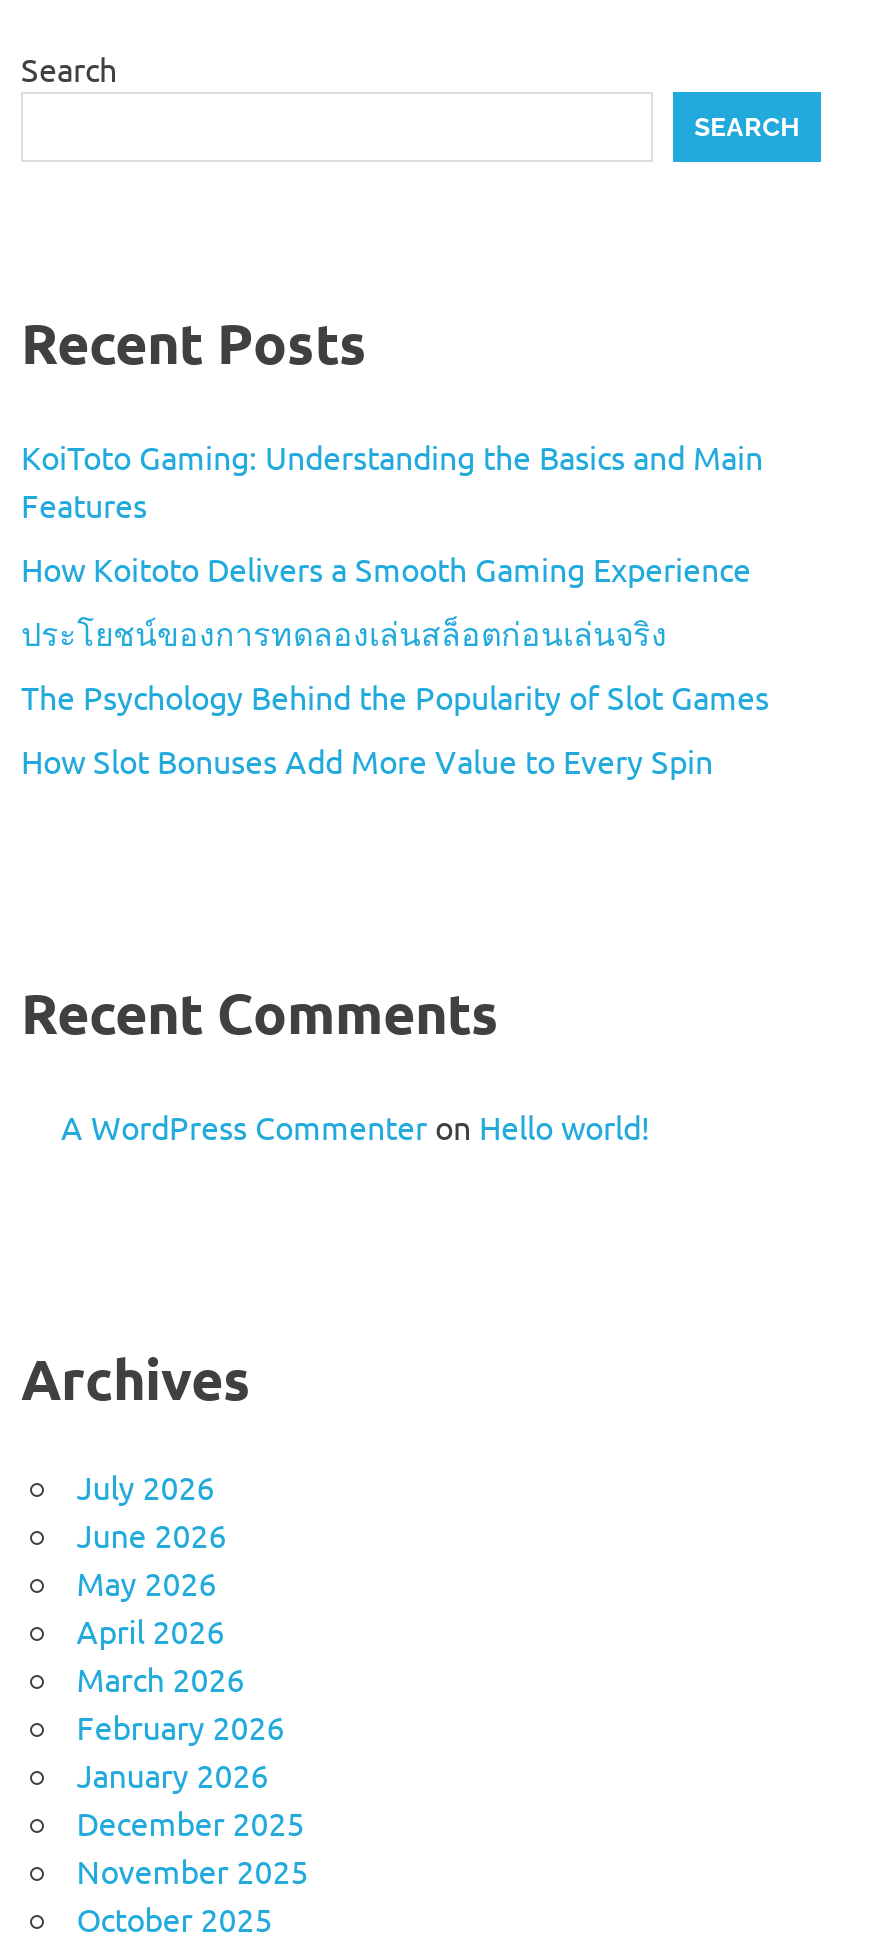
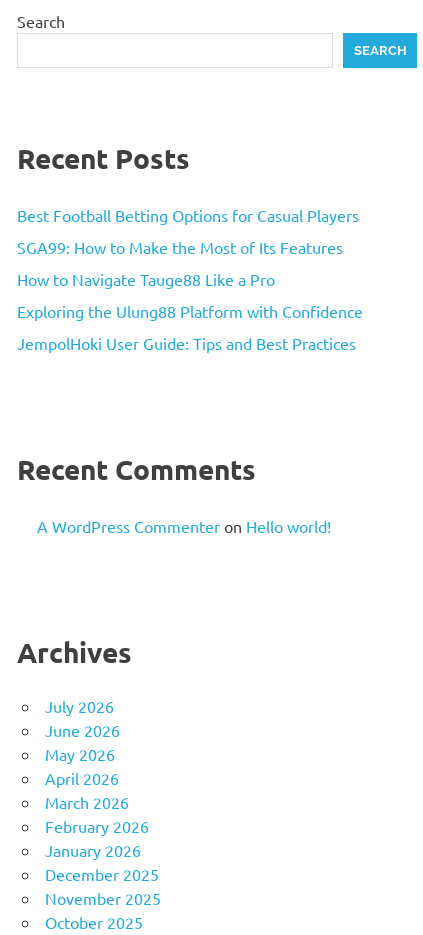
[21,436,763,524] KoiToto Gaming: Understanding the Basics and Main | Features -> [17,205,359,225] Best Football Betting Options for Casual Players
[21,548,751,588] How Koitoto Delivers a Smooth Gaming Experience -> [17,237,343,257] SGA99: How to Make the Most of Its Features
[21,612,667,652] ประโยชน์ของการทดลองเล่นสล็อตก่อนเล่นจริง -> [17,269,275,289] How to Navigate Tauge88 Like a Pro
[21,676,769,716] The Psychology Behind the Popularity of Slot Games -> [17,301,363,321] Exploring the Ulung88 Platform with Confidence
[21,740,713,780] How Slot Bonuses Add More Value to Every Spin -> [17,333,356,353] JempolHoki User Guide: Tips and Best Practices

